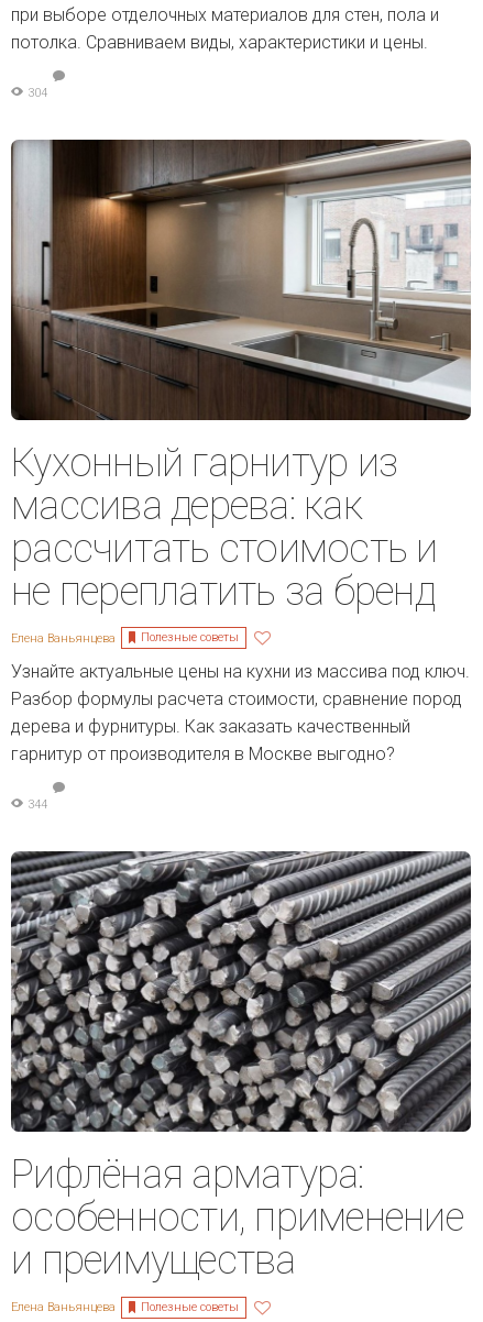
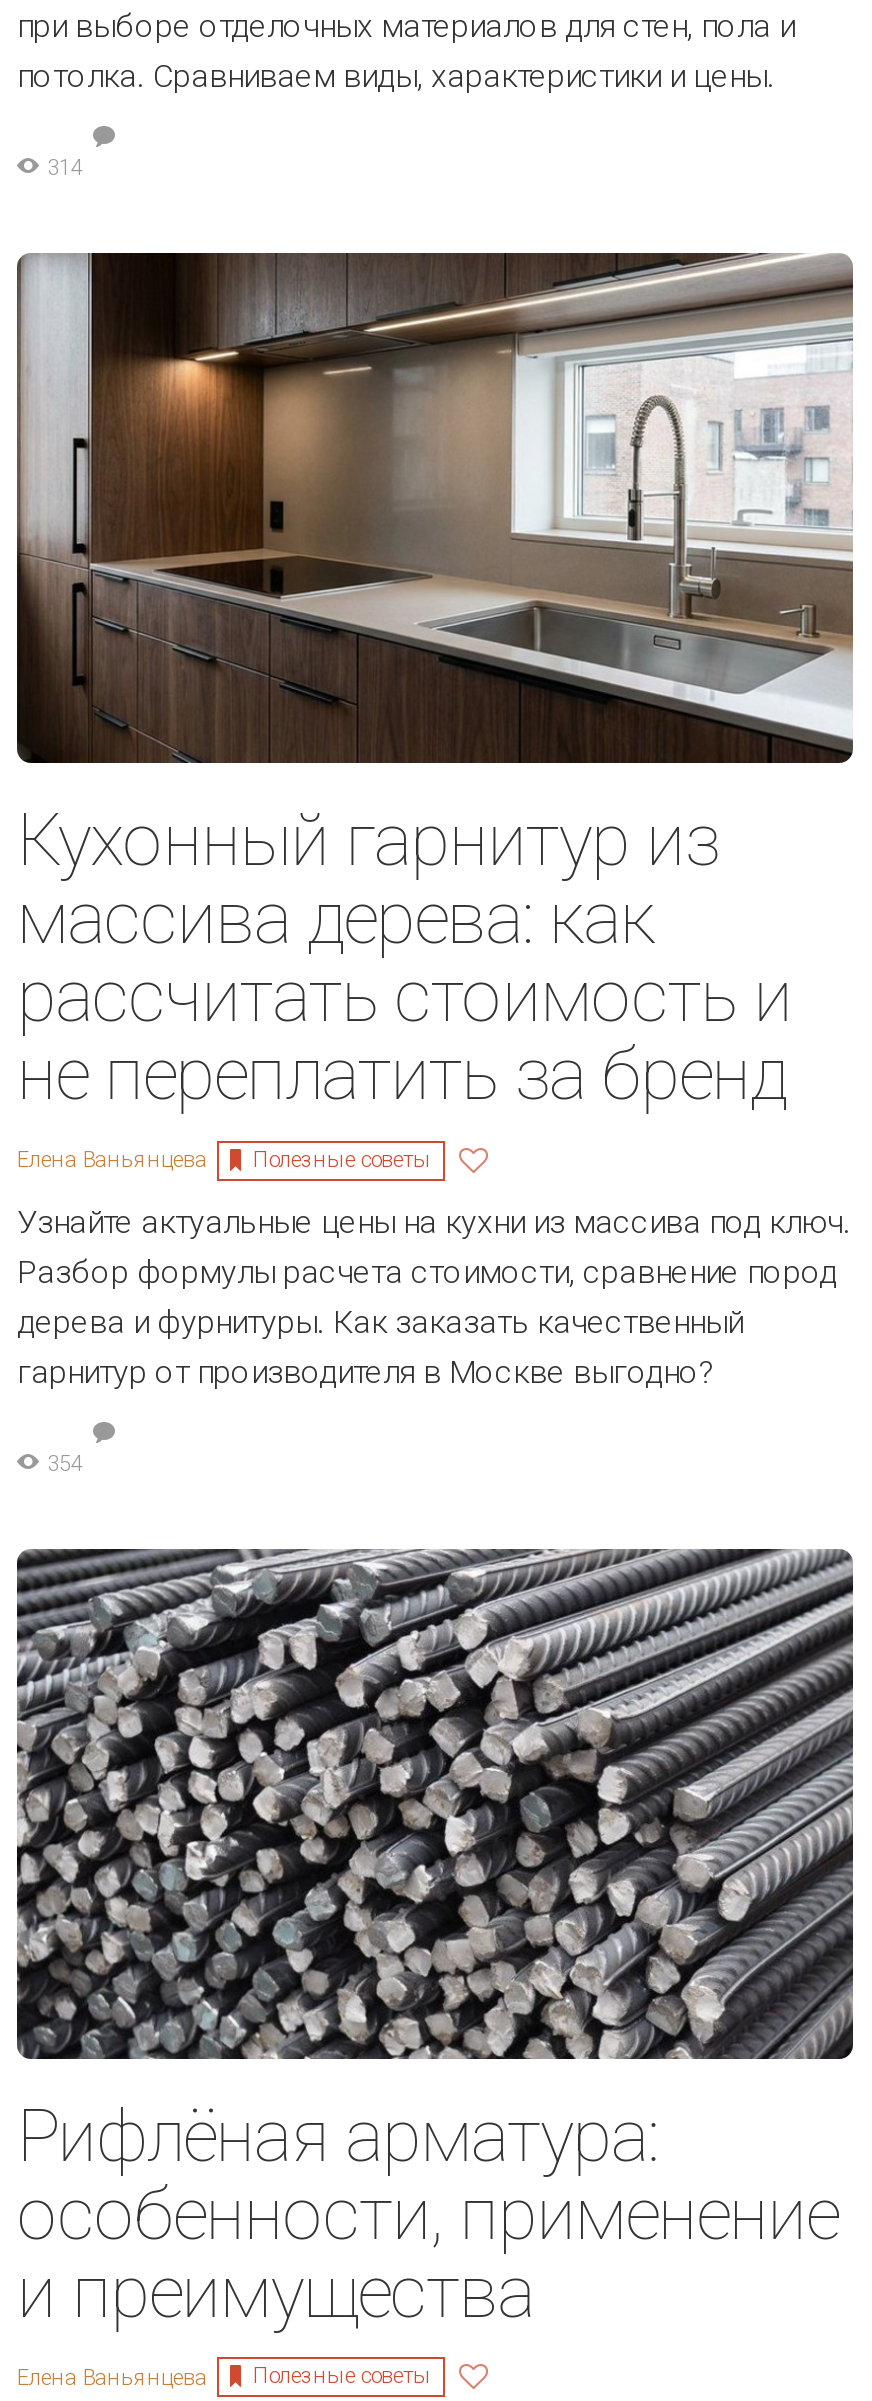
[28,86,47,100] 304 -> [47,156,83,182] 314
[28,798,47,812] 344 -> [47,1451,83,1477] 354

